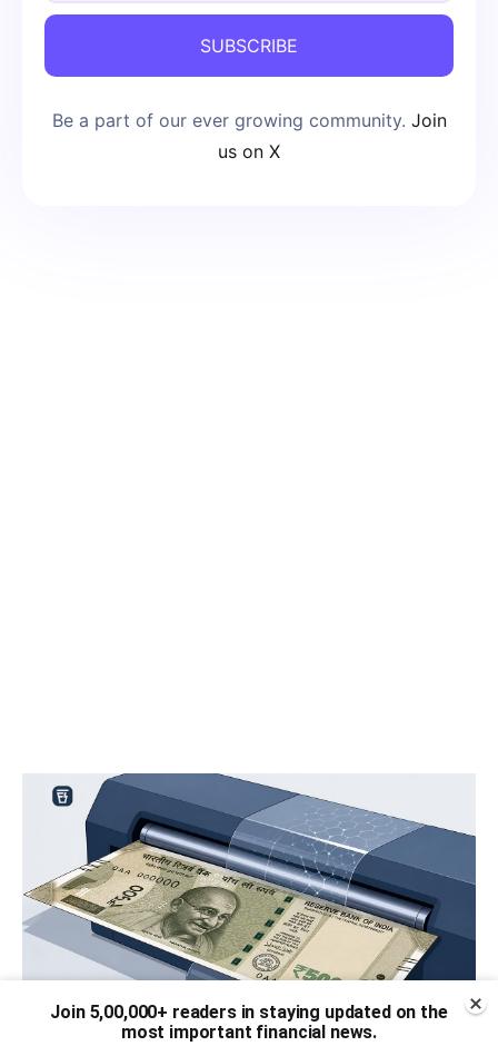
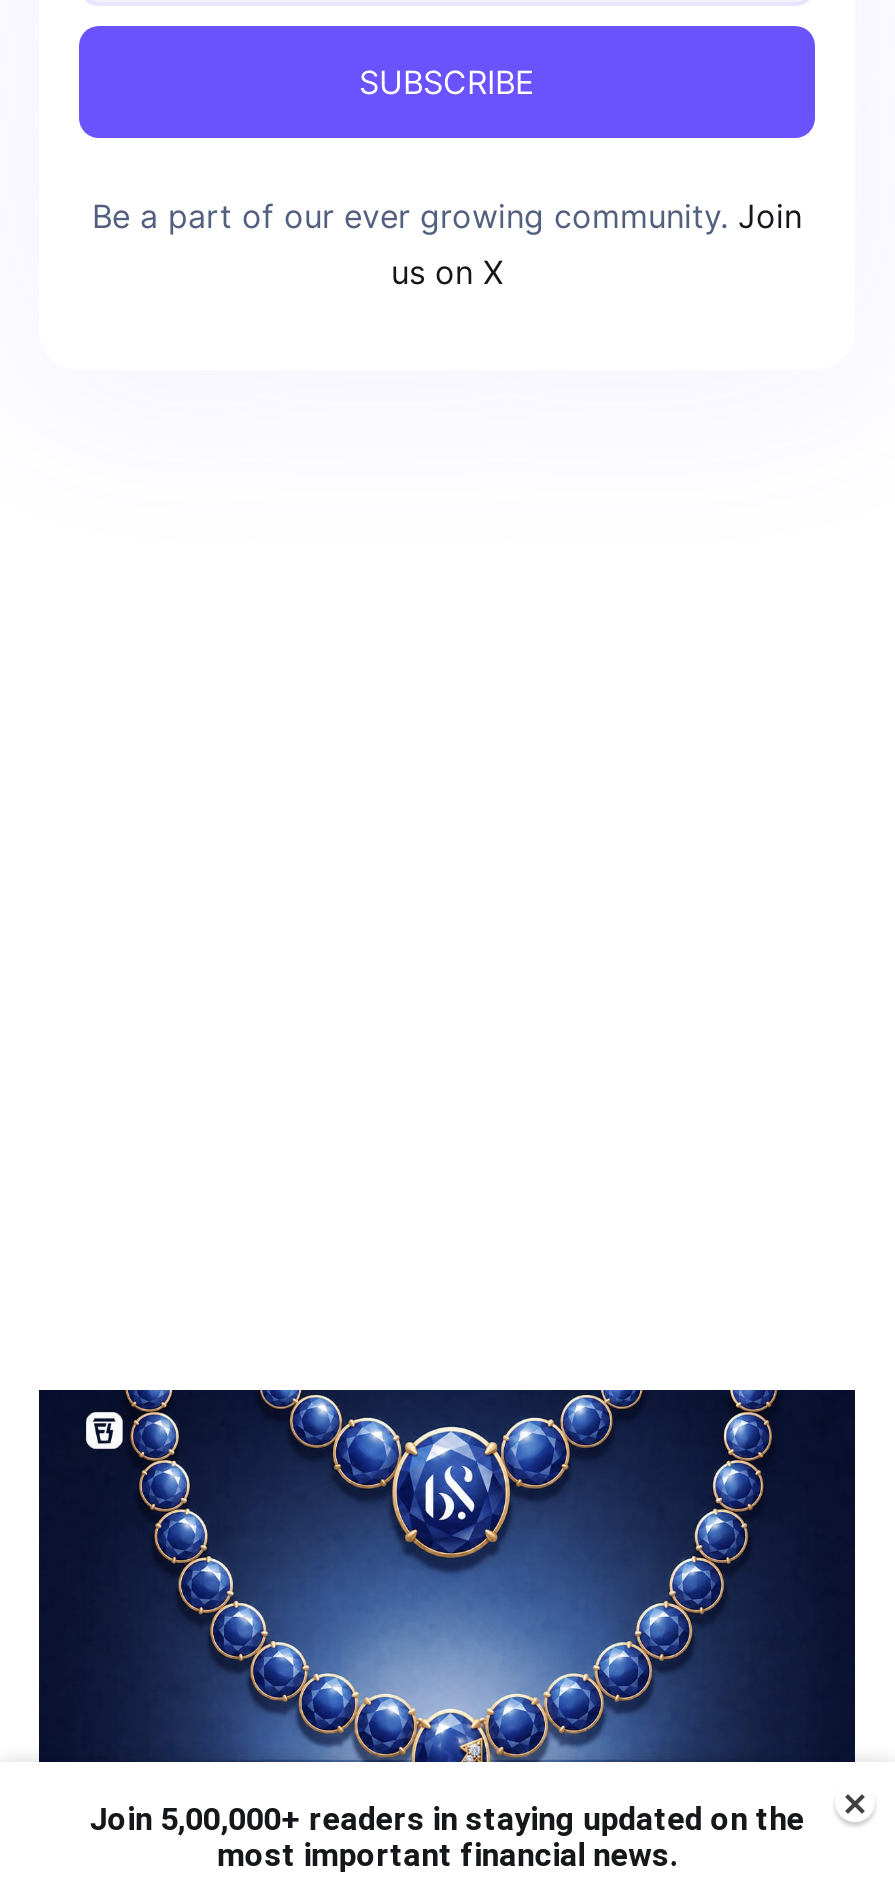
[22,772,477,981] [image] -> [37,1388,857,1764] [image]

